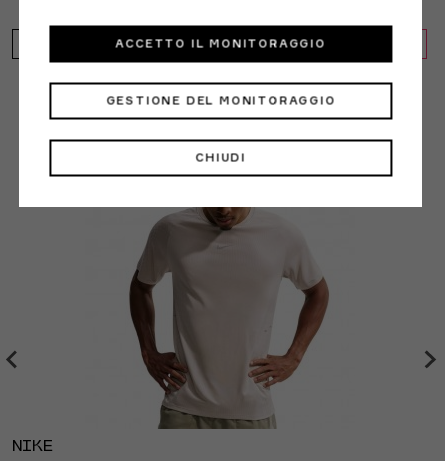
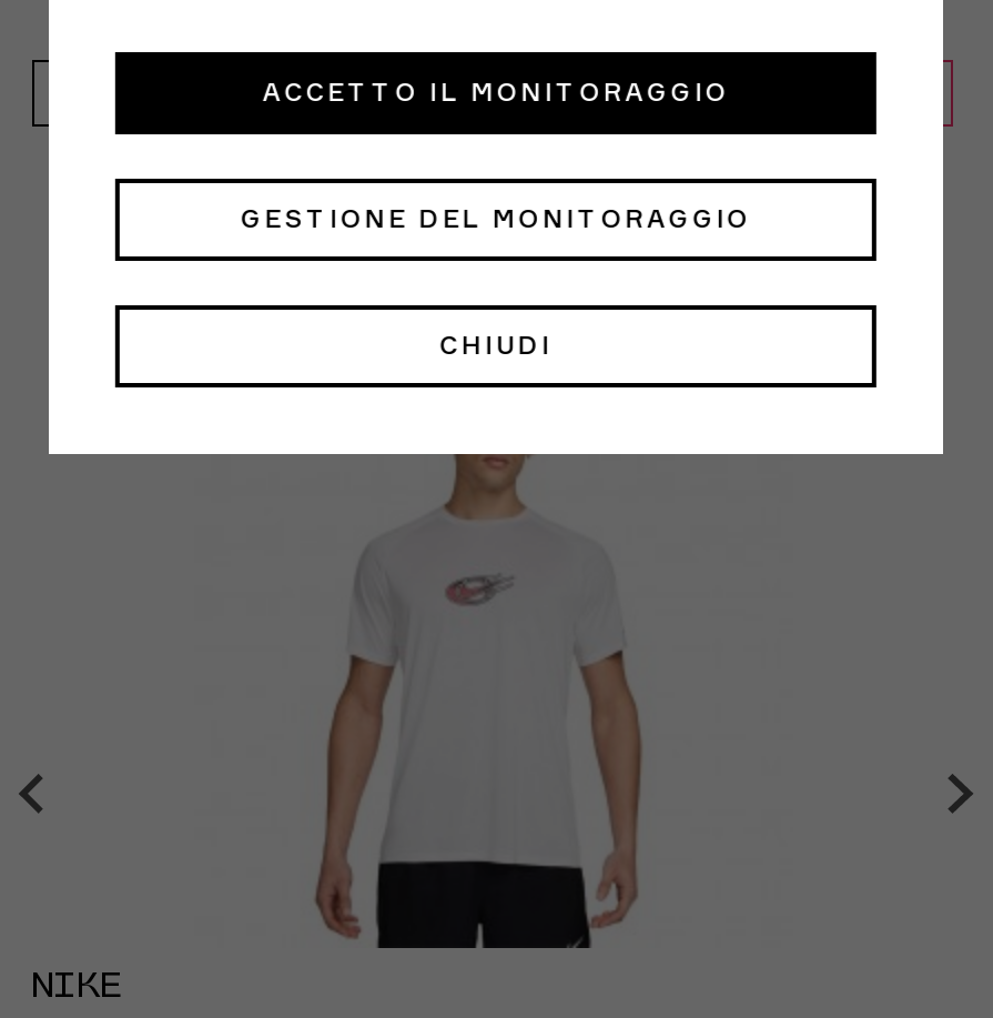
[129,206,329,429] [image] -> [294,453,733,948] [image]

